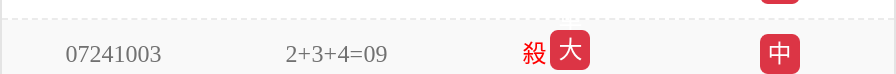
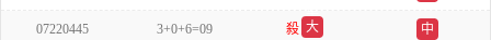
[66,40,162,68] 07241003 -> [36,22,89,37] 07220445
[286,40,388,68] 2+3+4=09 -> [157,22,212,37] 3+0+6=09

